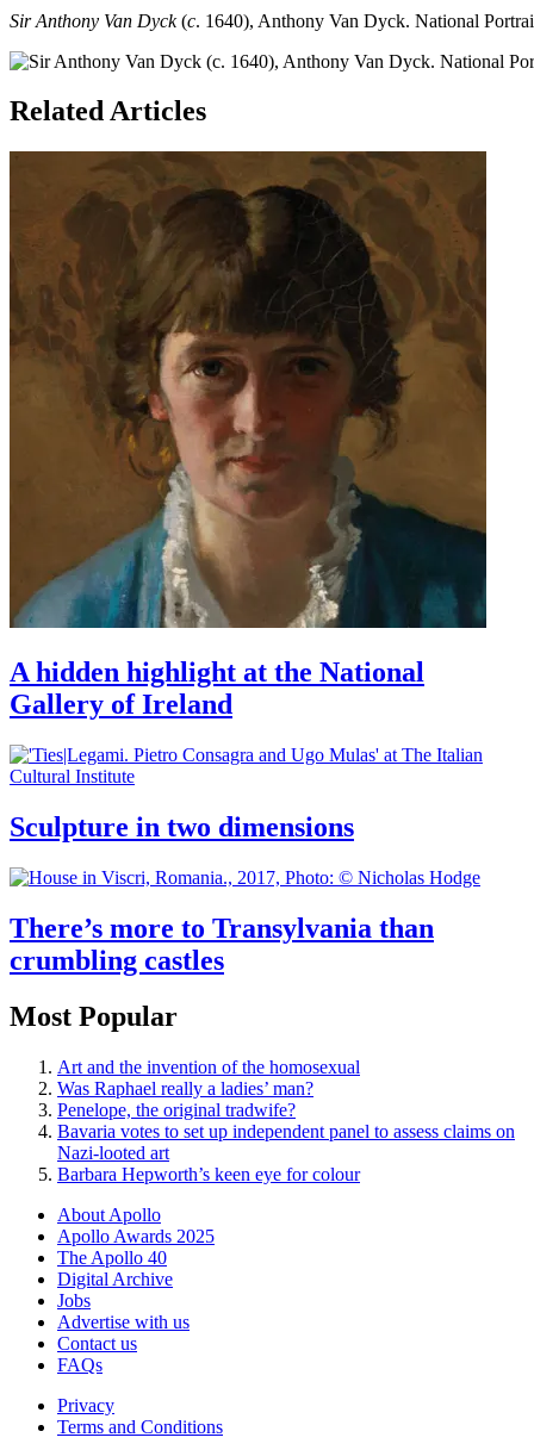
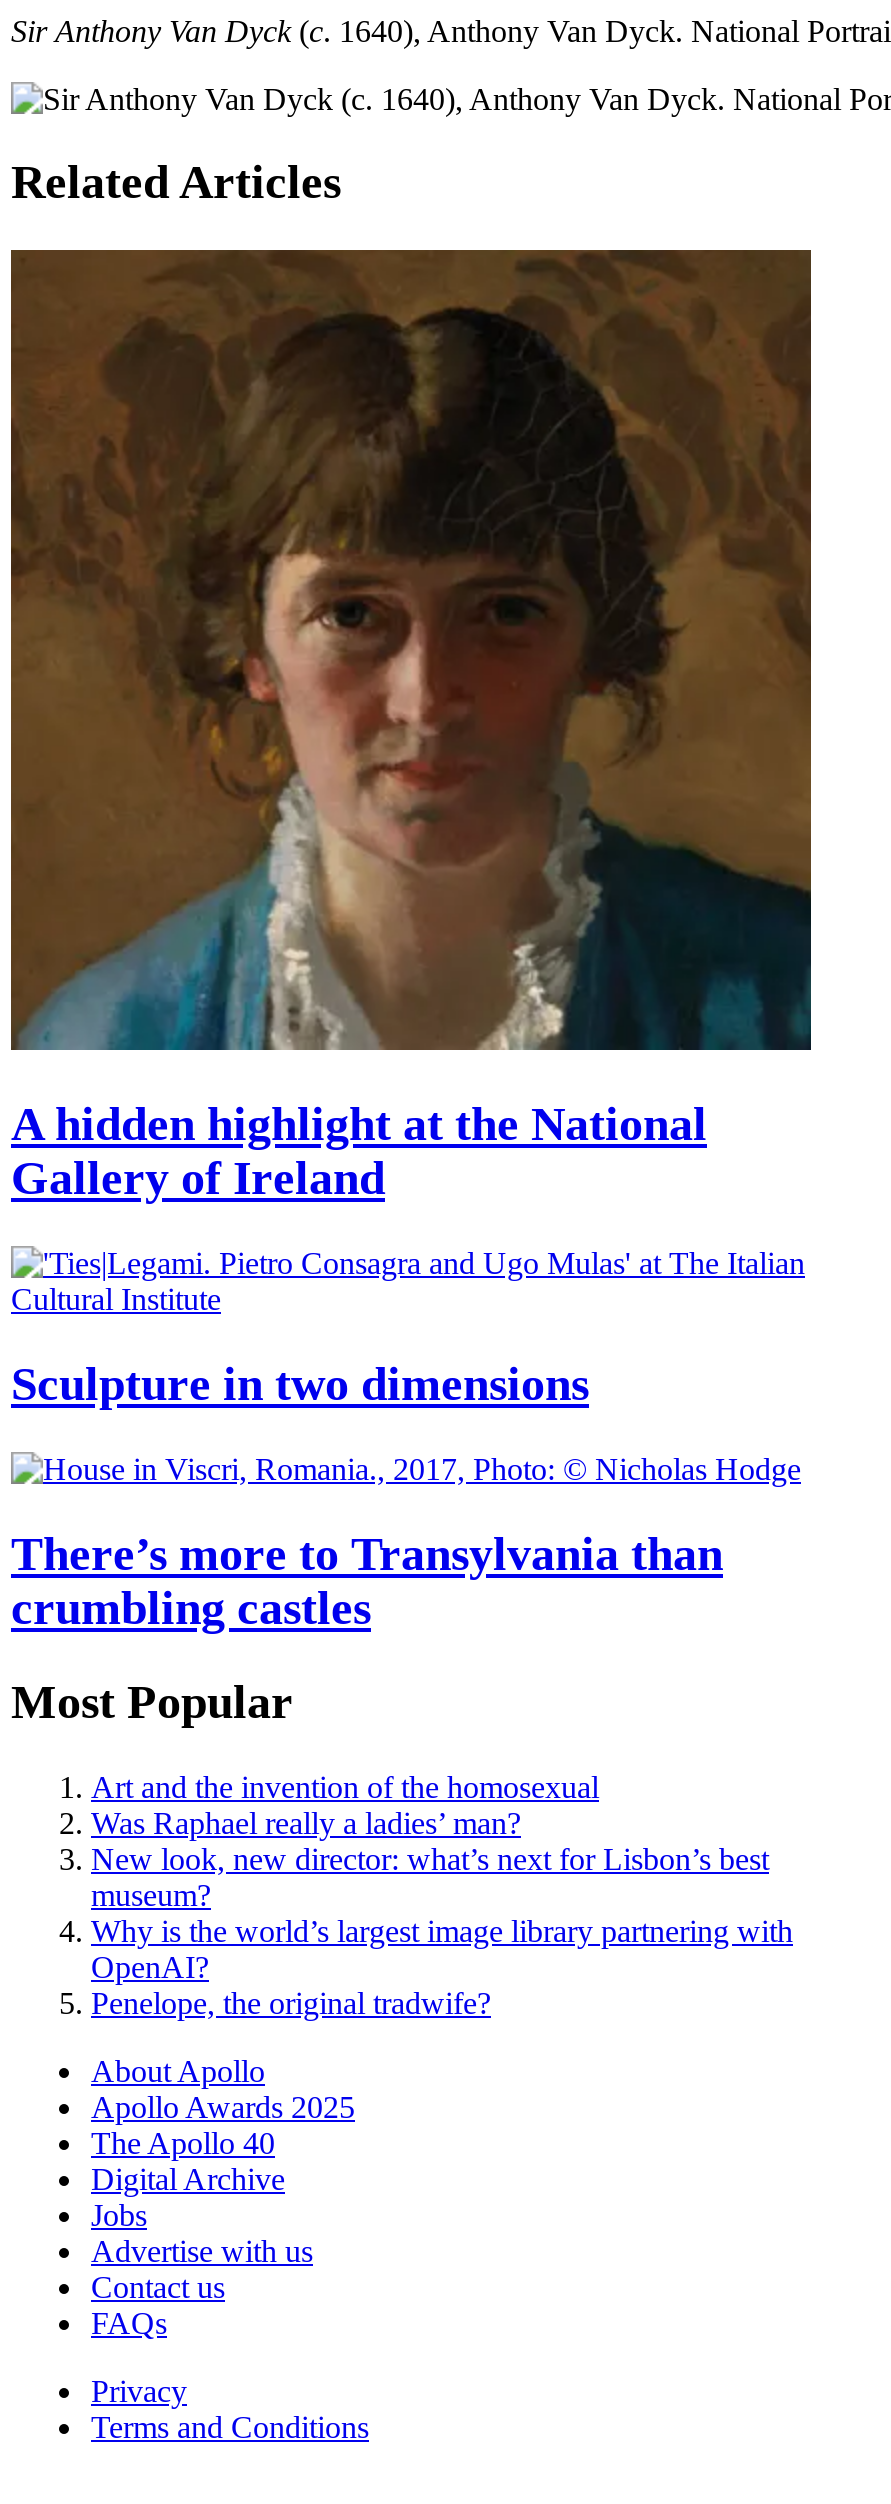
none -> [91,1841,793,1983] New look, new director: what’s next for Lisbon’s best | museum? | Why is the world’s largest image library partnering with | OpenAI?
moved [57,1099,296,1120] -> [91,1985,491,2019]: Penelope, the original tradwife?
[57,1121,515,1184] Bavaria votes to set up independent panel to assess claims on | Nazi-looted art | Barbara Hepworth’s keen eye for colour -> none

